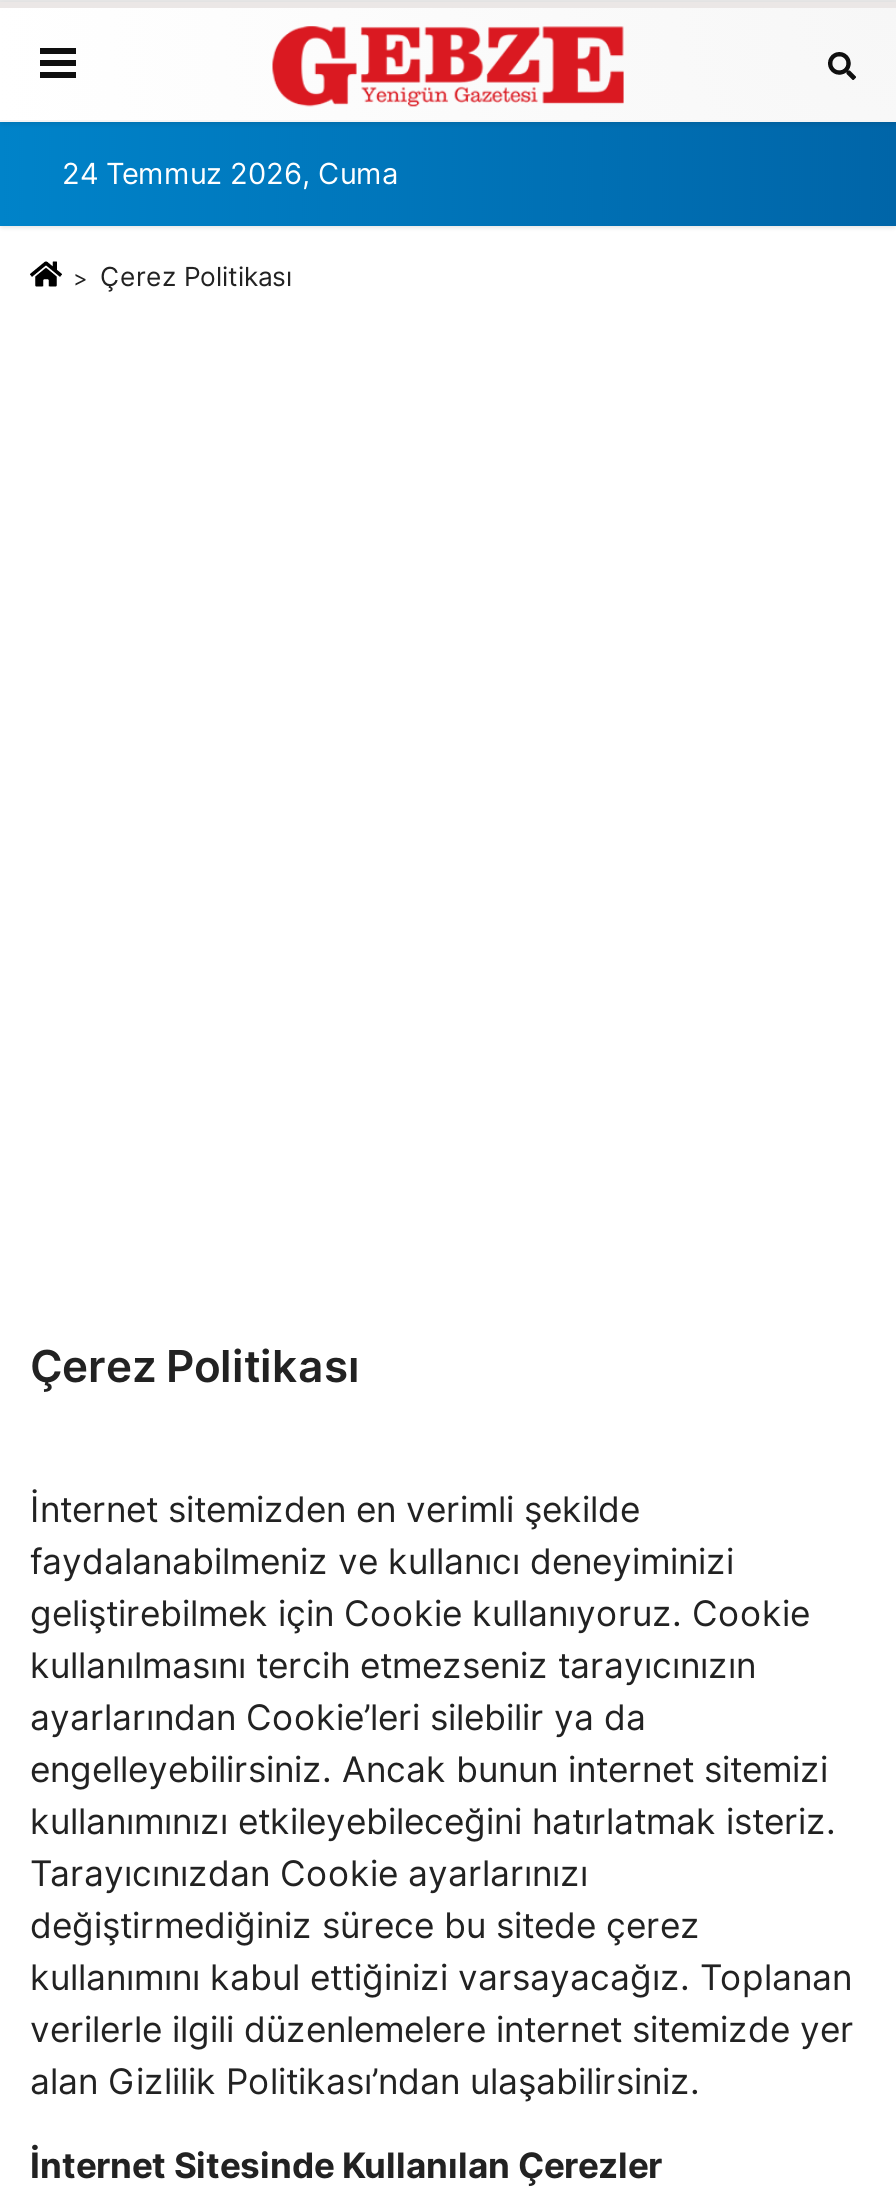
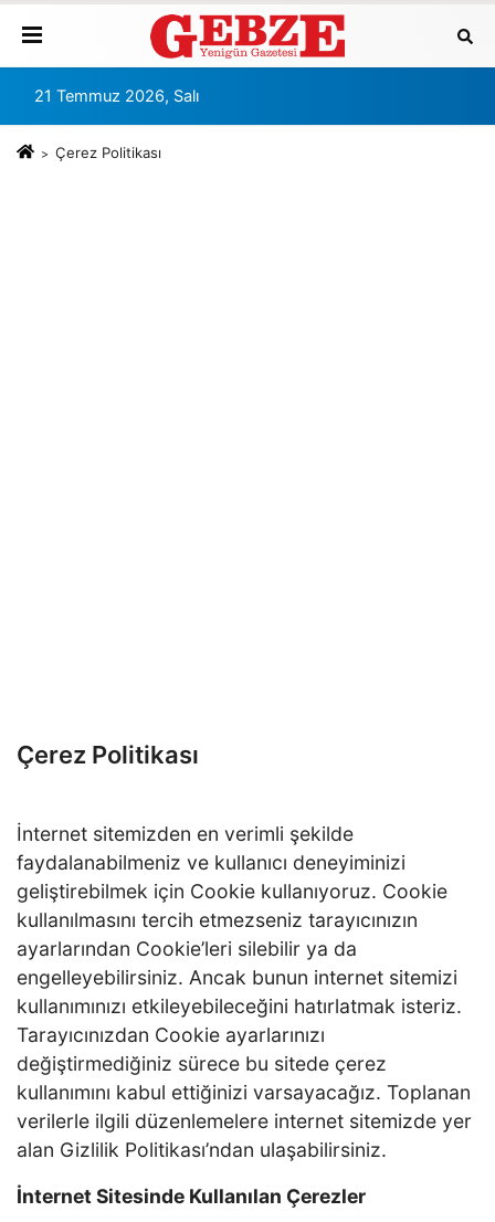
[62,156,398,192] 24 Temmuz 2026, Cuma -> [34,86,199,106] 21 Temmuz 2026, Salı

